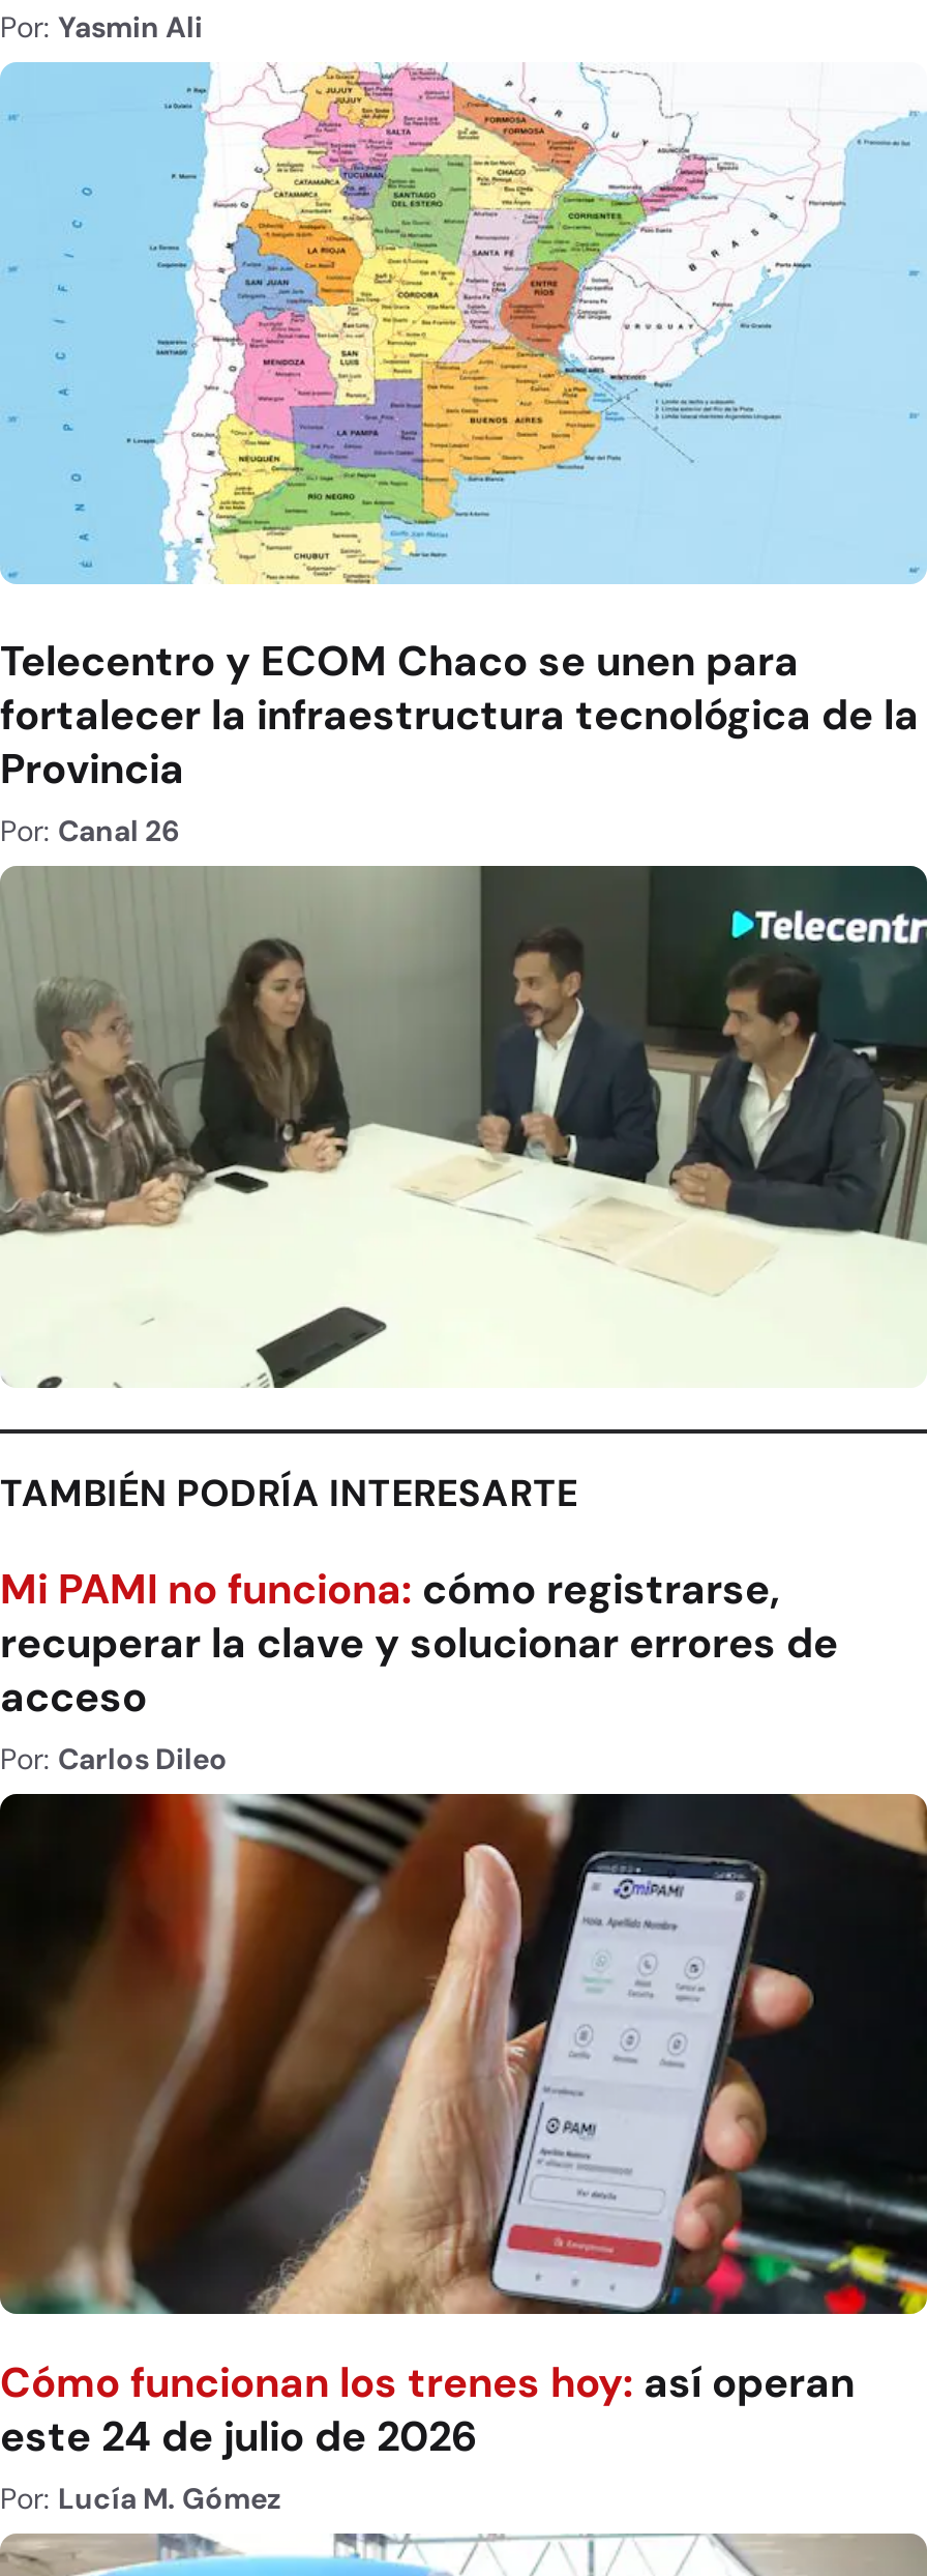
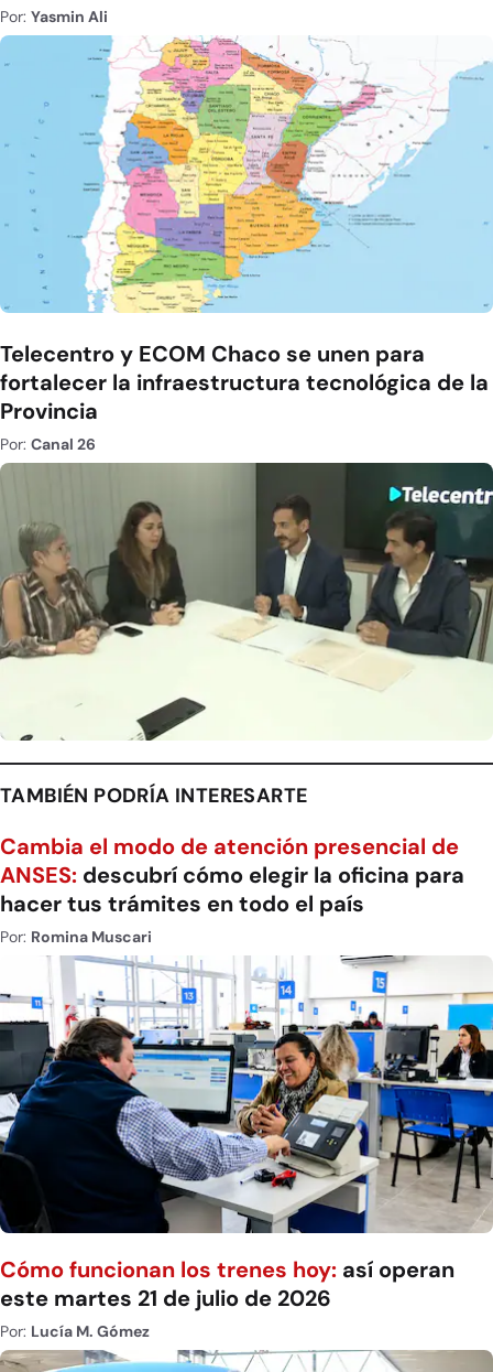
[0,1561,838,1776] Mi PAMI no funciona: cómo registrarse, | recuperar la clave y solucionar errores de | acceso | Por: Carlos Dileo -> [0,832,464,947] Cambia el modo de atención presencial de | ANSES: descubrí cómo elegir la oficina para | hacer tus trámites en todo el país | Por: Romina Muscari
[6,1791,921,2317] [image] -> [3,955,490,1234] [image]
[0,2410,478,2464] este 24 de julio de 2026 -> [0,1284,331,1312] este martes 21 de julio de 2026

